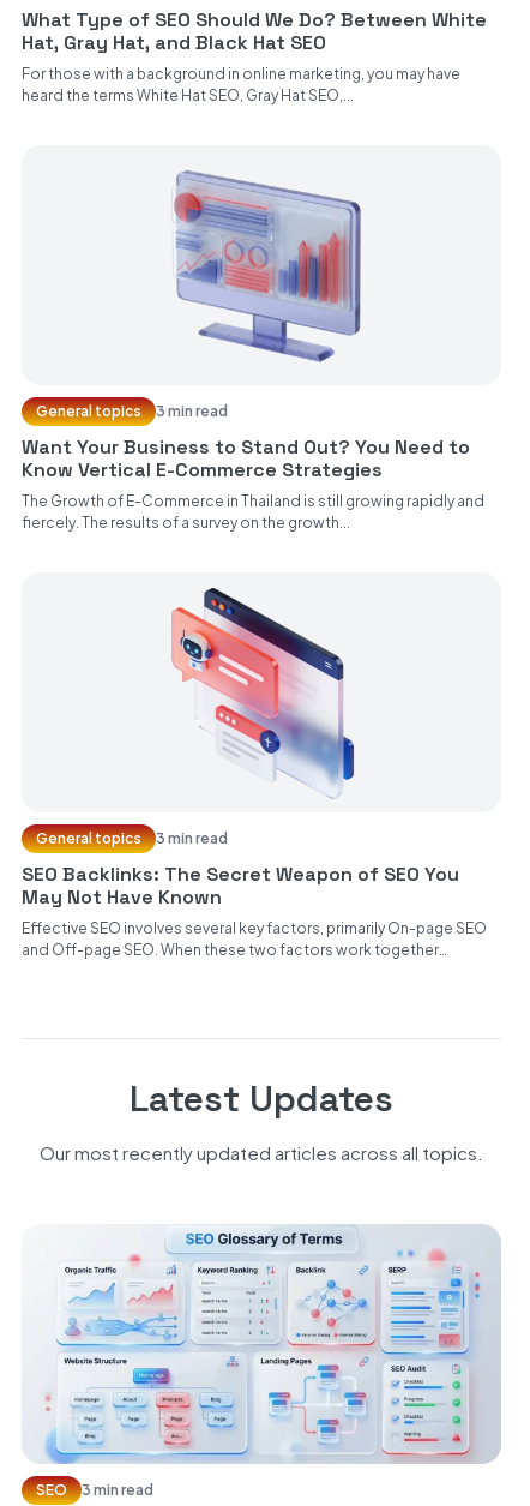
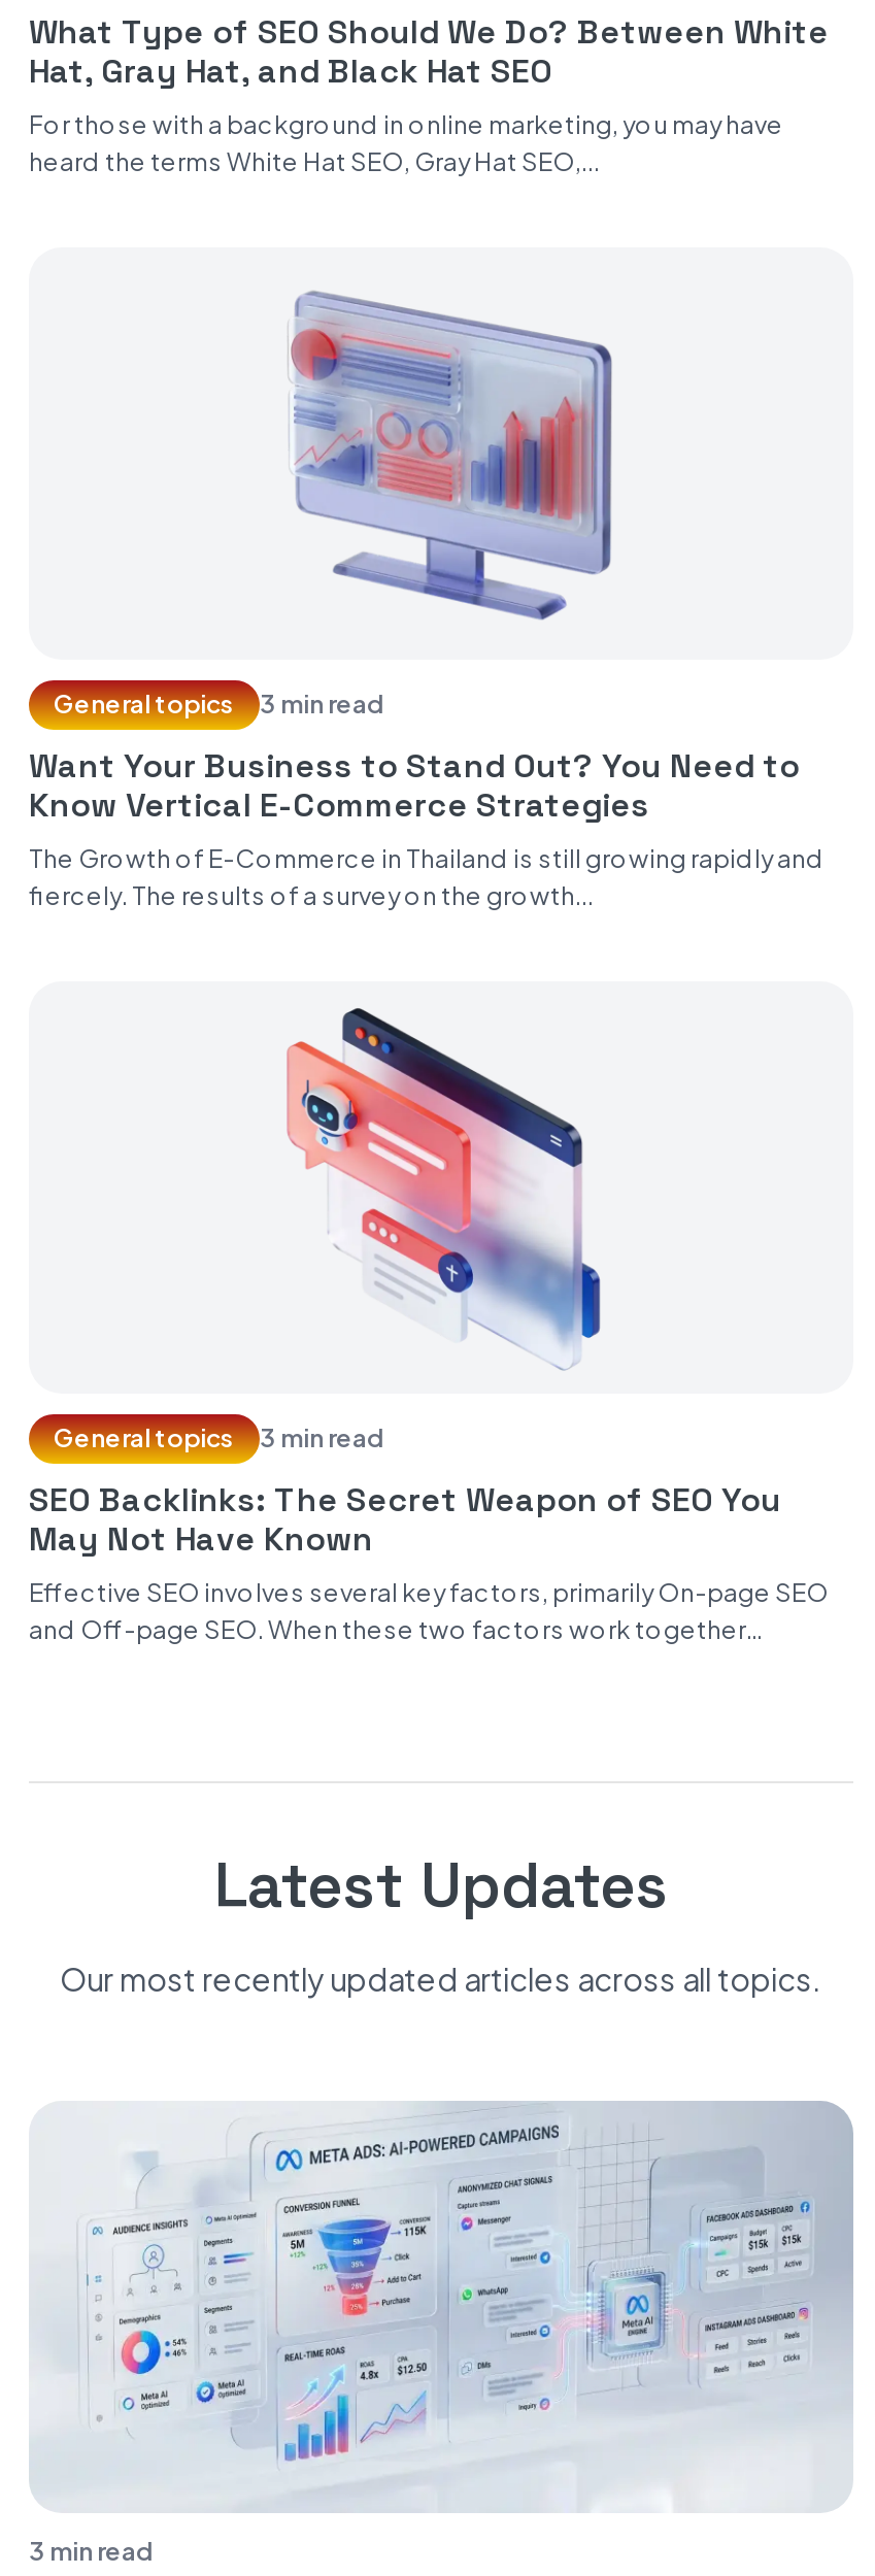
[44,1230,499,1464] [image] -> [68,2103,851,2505] [image]
[36,1481,67,1499] SEO -> none

